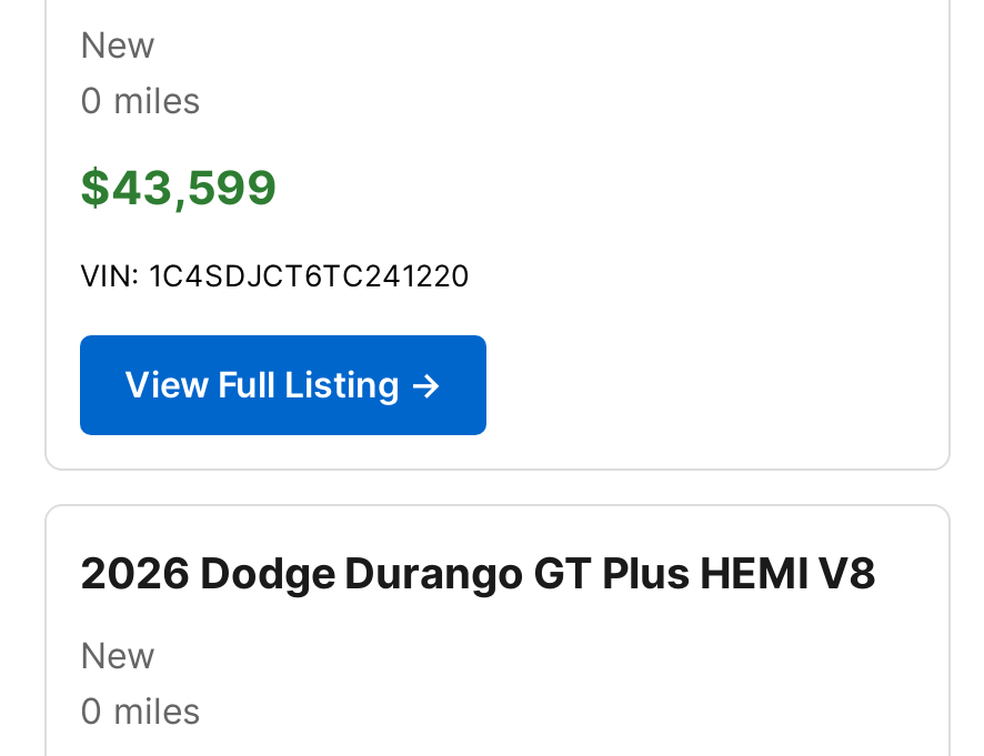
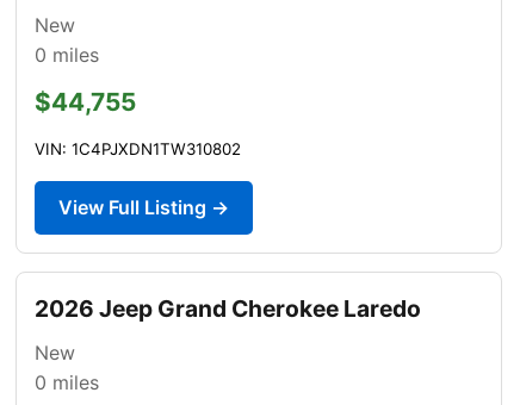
[80,160,278,215] $43,599 -> [35,87,136,117] $44,755
[80,257,469,293] VIN: 1C4SDJCT6TC241220 -> [35,139,241,158] VIN: 1C4PJXDN1TW310802
[80,546,877,599] 2026 Dodge Durango GT Plus HEMI V8 -> [35,294,421,323] 2026 Jeep Grand Cherokee Laredo

